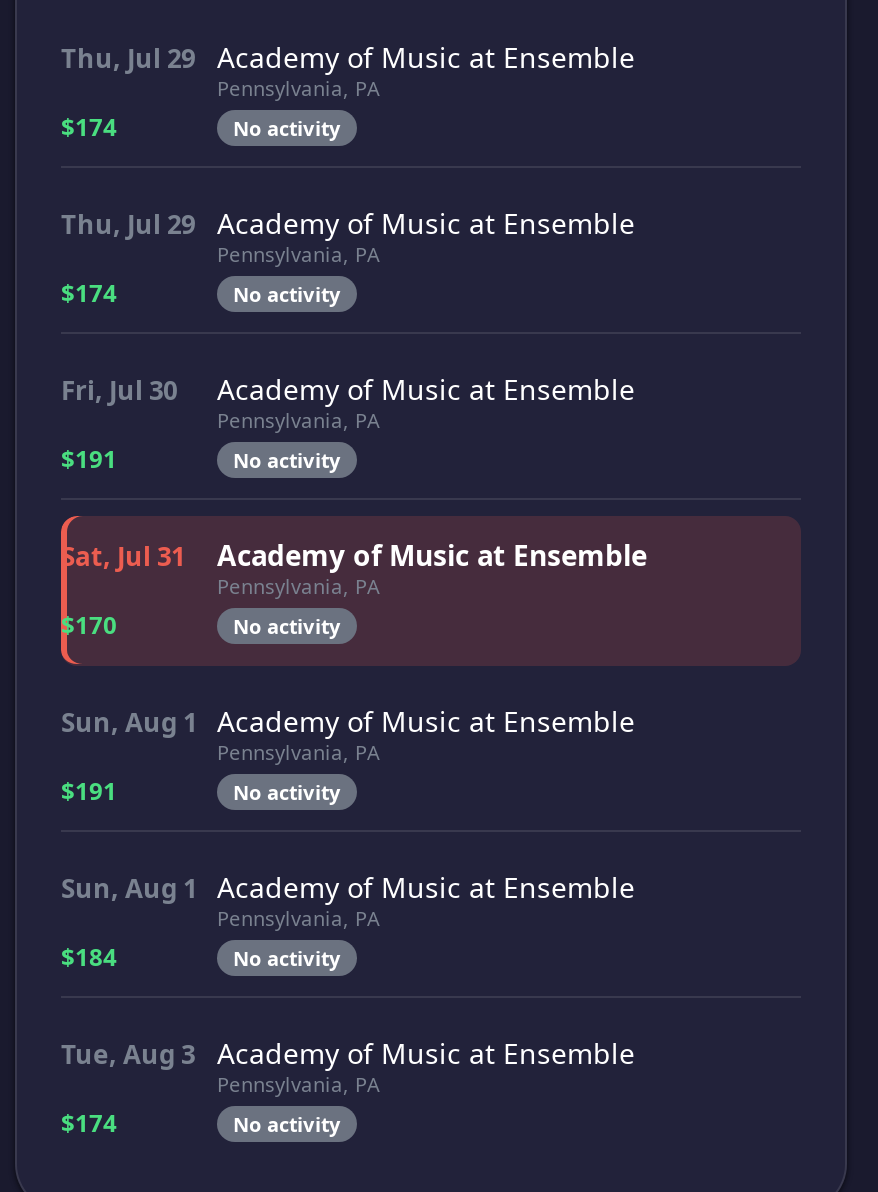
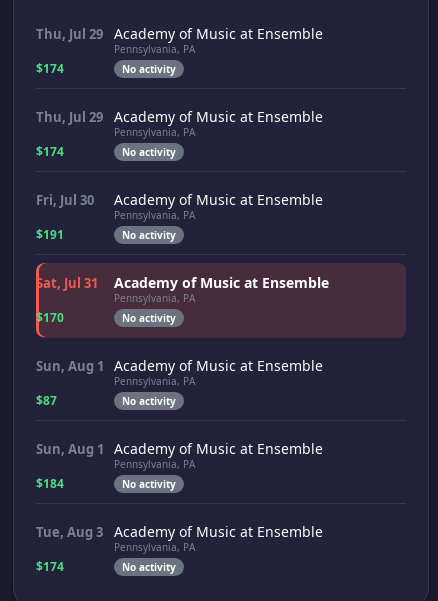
[61,774,117,808] $191 -> [36,392,57,409] $87

